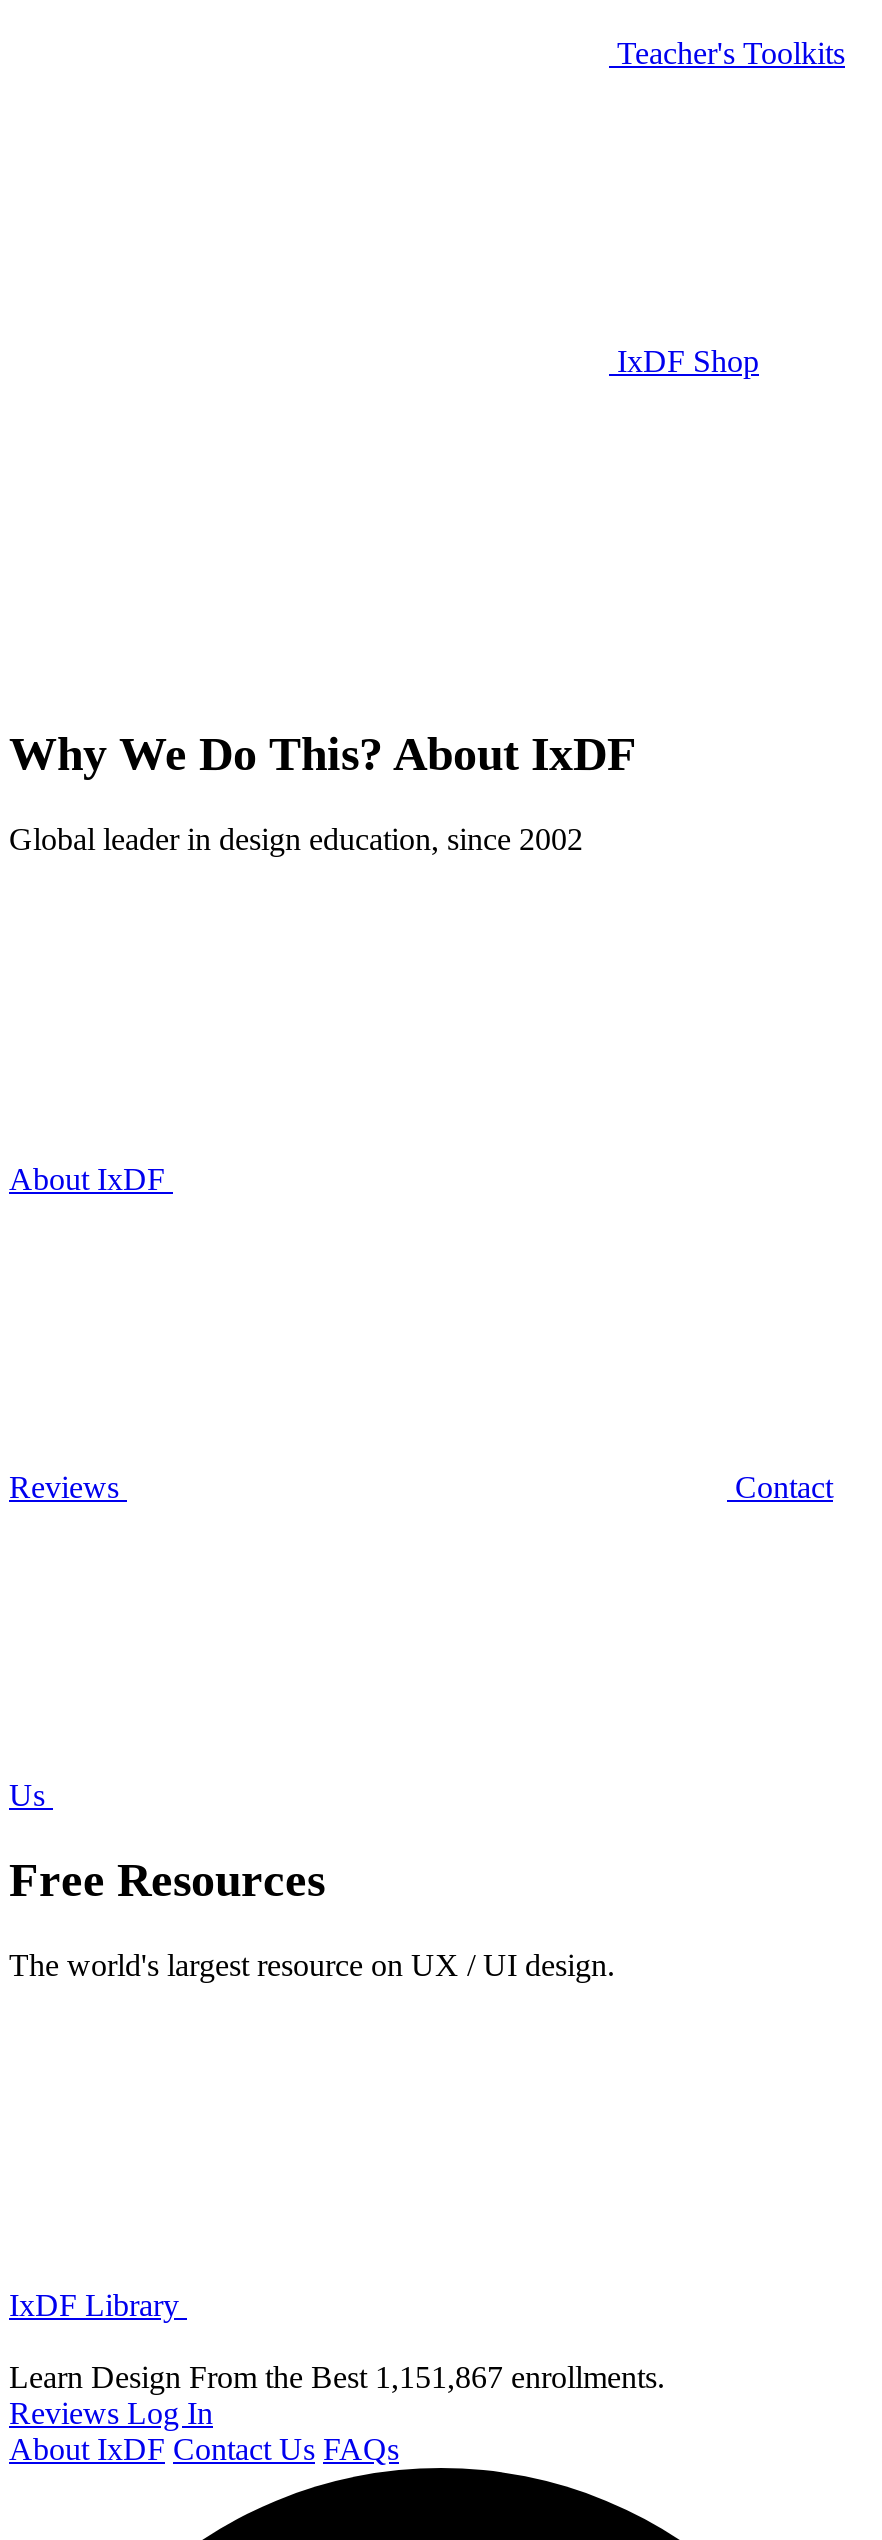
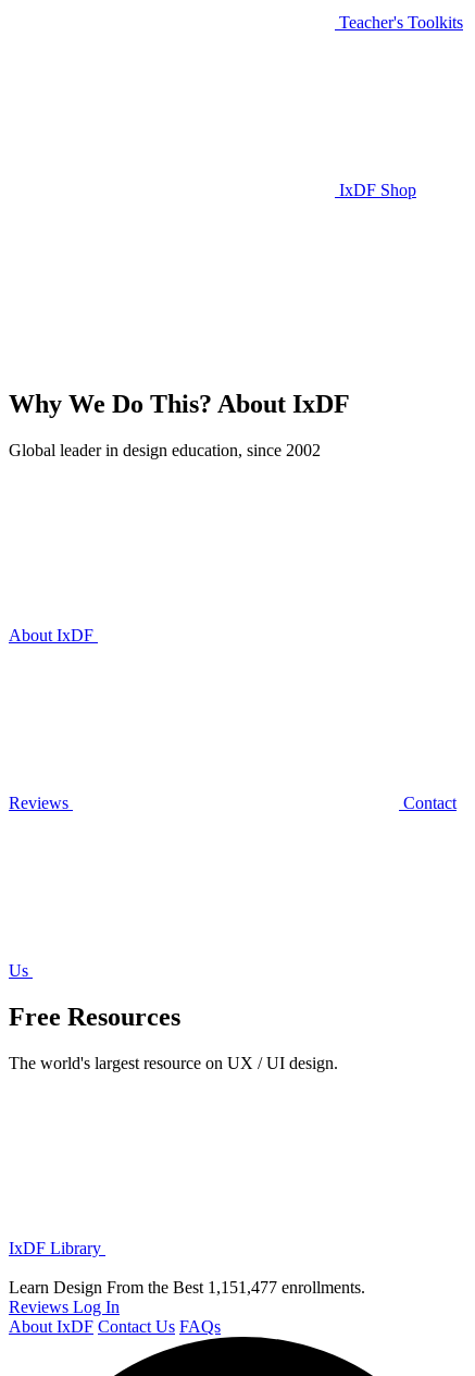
[9,2359,665,2393] Learn Design From the Best 1,151,867 enrollments. -> [9,1278,365,1296] Learn Design From the Best 1,151,477 enrollments.

